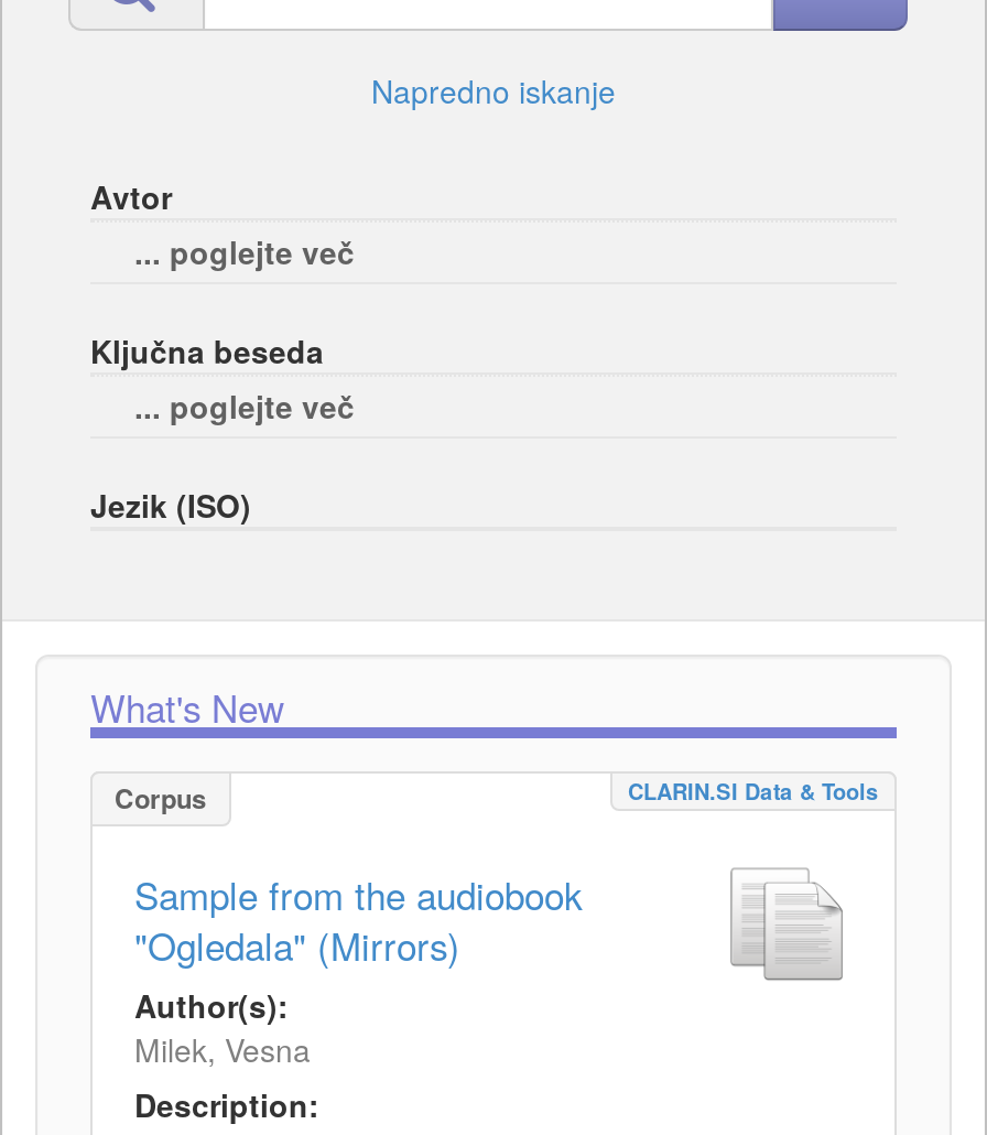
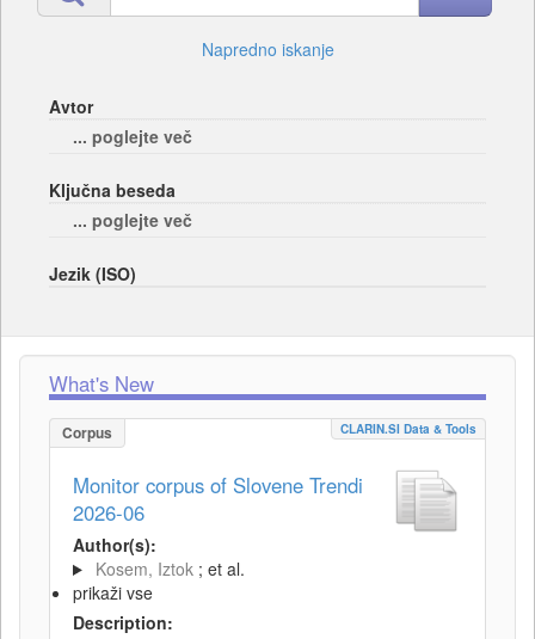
[134,868,582,972] Sample from the audiobook | "Ogledala" (Mirrors) -> [73,471,363,527] Monitor corpus of Slovene Trendi | 2026-06
[134,1027,311,1071] Milek, Vesna -> [73,557,245,604] Kosem, Iztok ; et al. | prikaži vse

